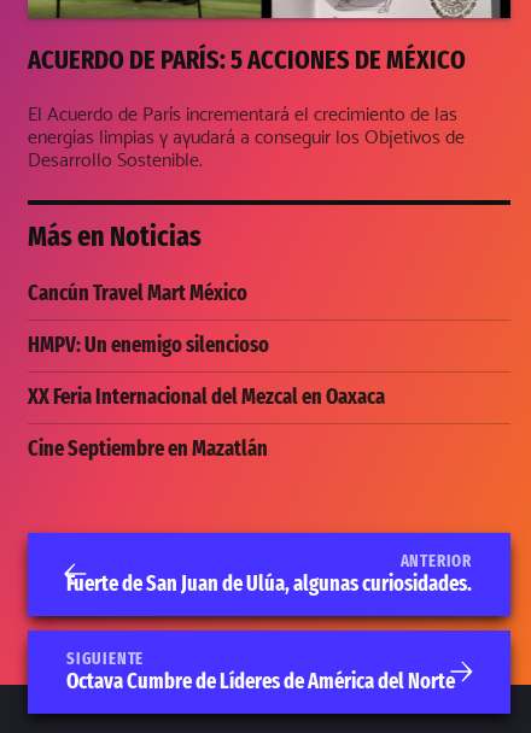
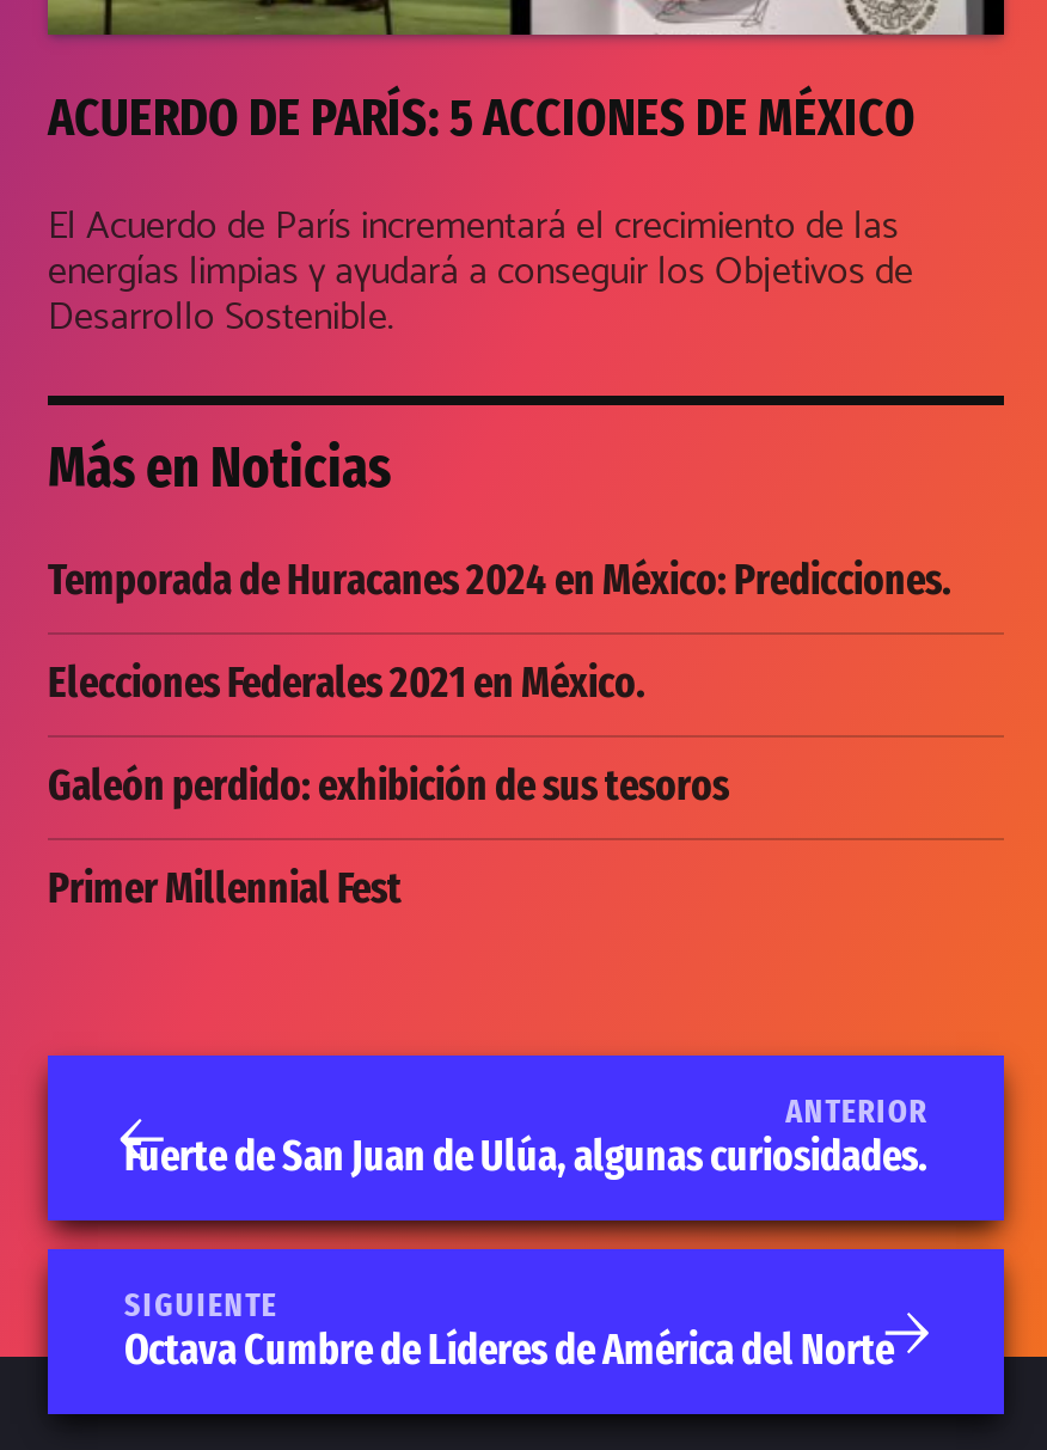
[28,280,247,306] Cancún Travel Mart México -> [48,554,951,607] Temporada de Huracanes 2024 en México: Predicciones.
[28,331,269,358] HMPV: Un enemigo silencioso -> [48,657,645,710] Elecciones Federales 2021 en México.
[28,383,385,410] XX Feria Internacional del Mezcal en Oaxaca -> [48,760,729,813] Galeón perdido: exhibición de sus tesoros
[28,435,268,462] Cine Septiembre en Mazatlán -> [48,863,402,915] Primer Millennial Fest

